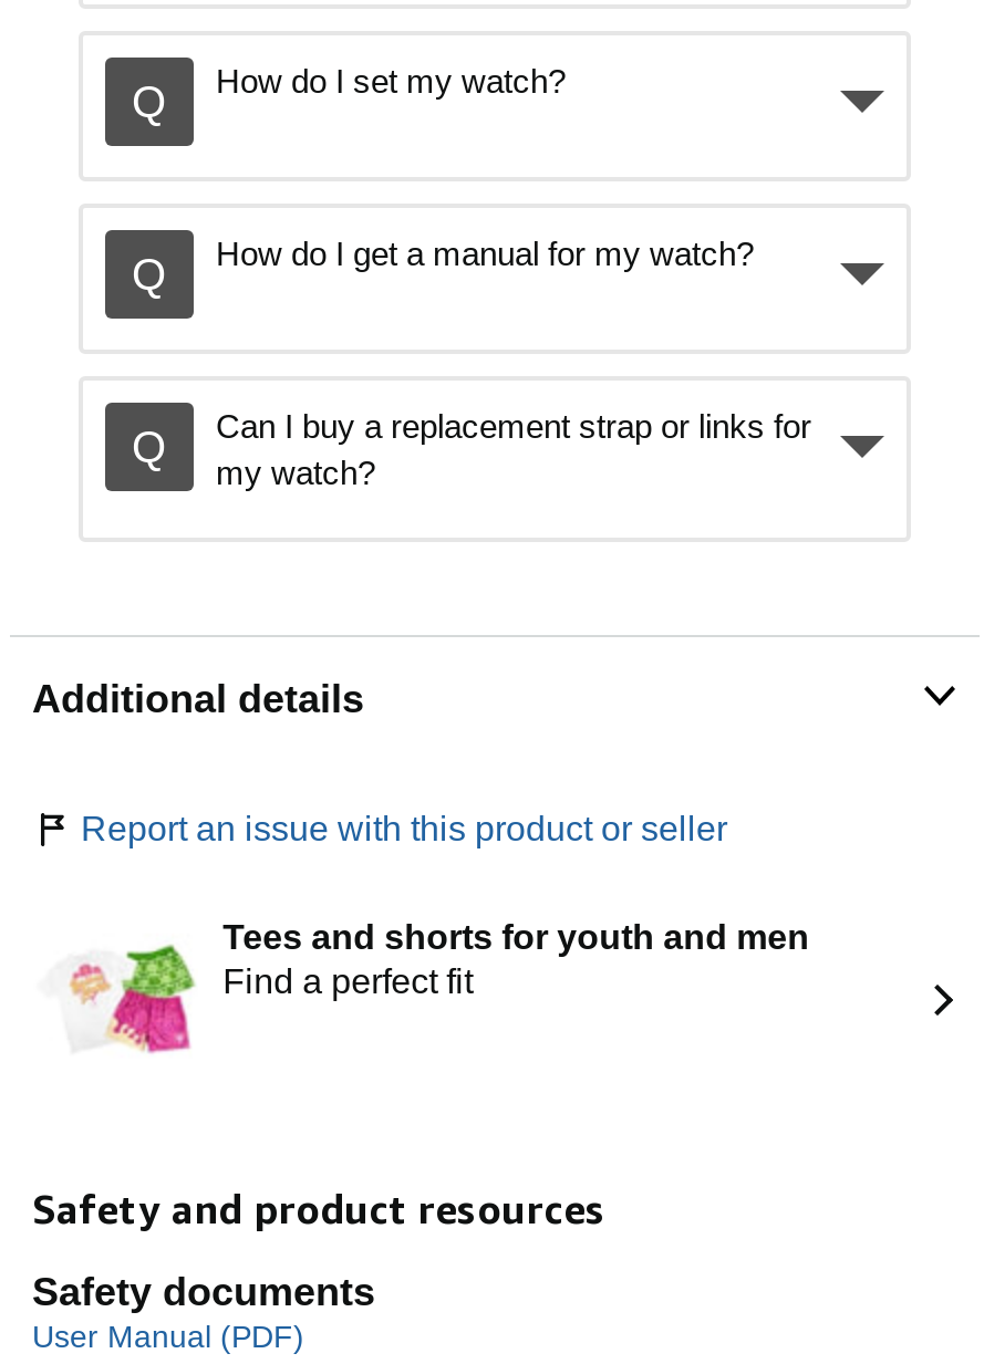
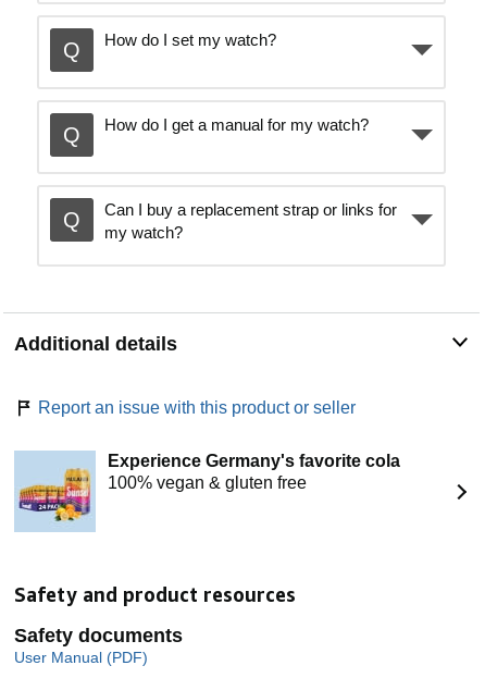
[34,918,810,1080] [image] | Tees and shorts for youth and men | Find a perfect fit -> [14,451,400,532] [image] | Experience Germany's favorite cola | 100% vegan & gluten free

